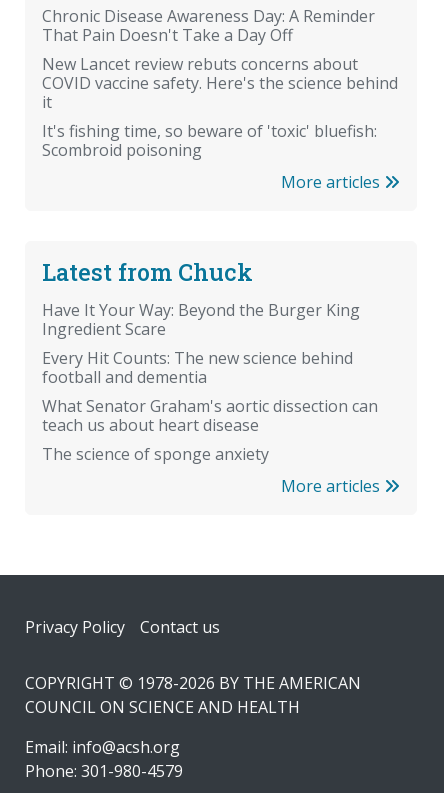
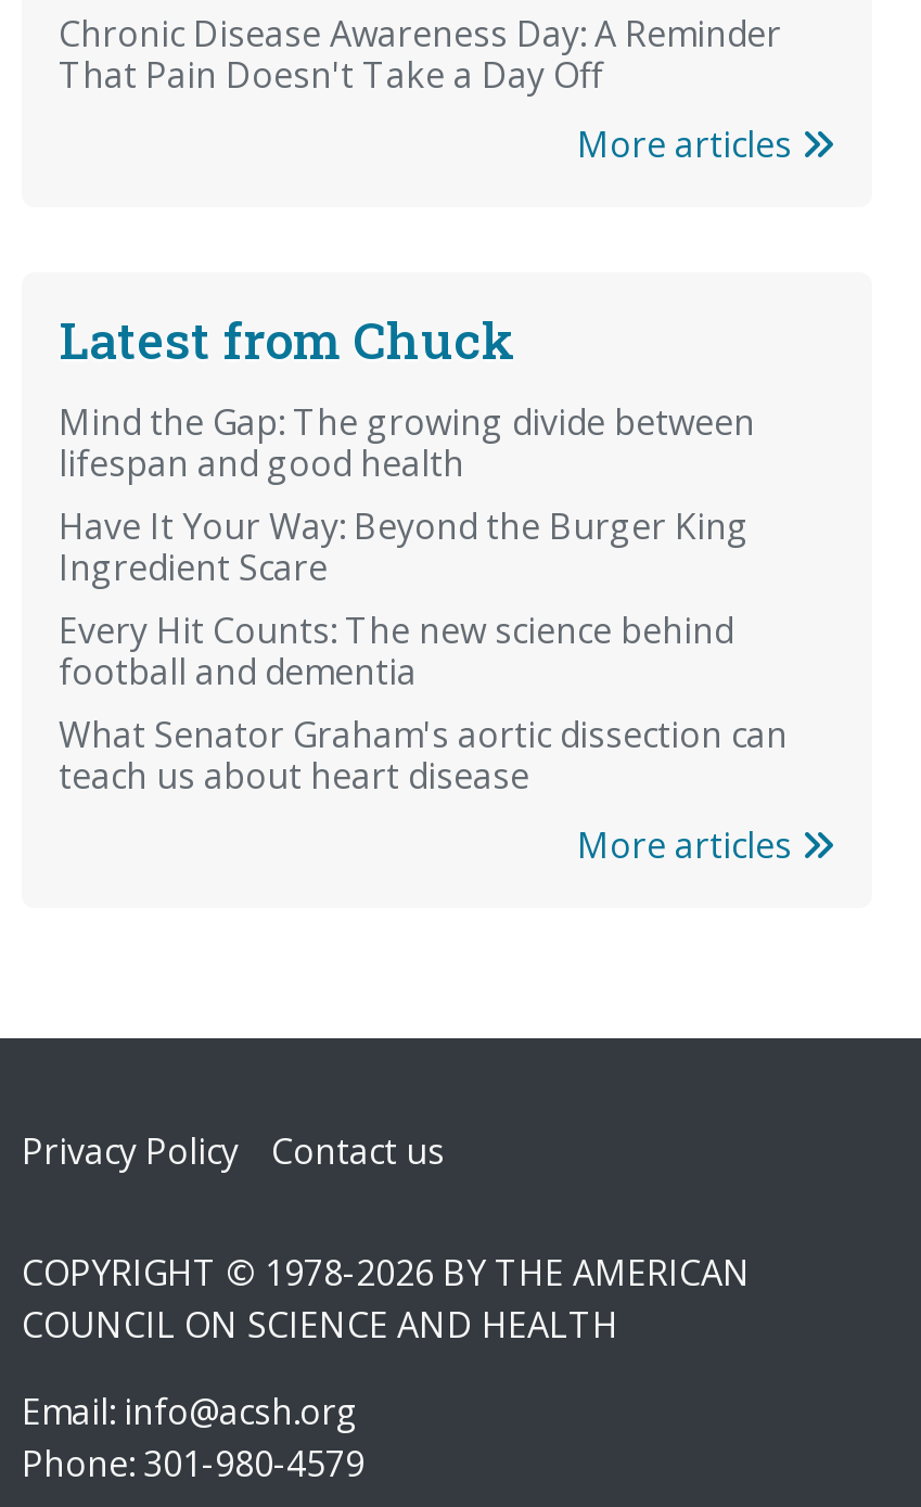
[42,53,398,161] New Lancet review rebuts concerns about | COVID vaccine safety. Here's the science behind | it | It's fishing time, so beware of 'toxic' bluefish: | Scombroid poisoning -> none
moved [42,171,384,287] -> [59,121,801,373]: More articles | Latest from Chuck
none -> [59,399,755,488] Mind the Gap: The growing divide between | lifespan and good health
[42,443,269,465] The science of sponge anxiety -> none

